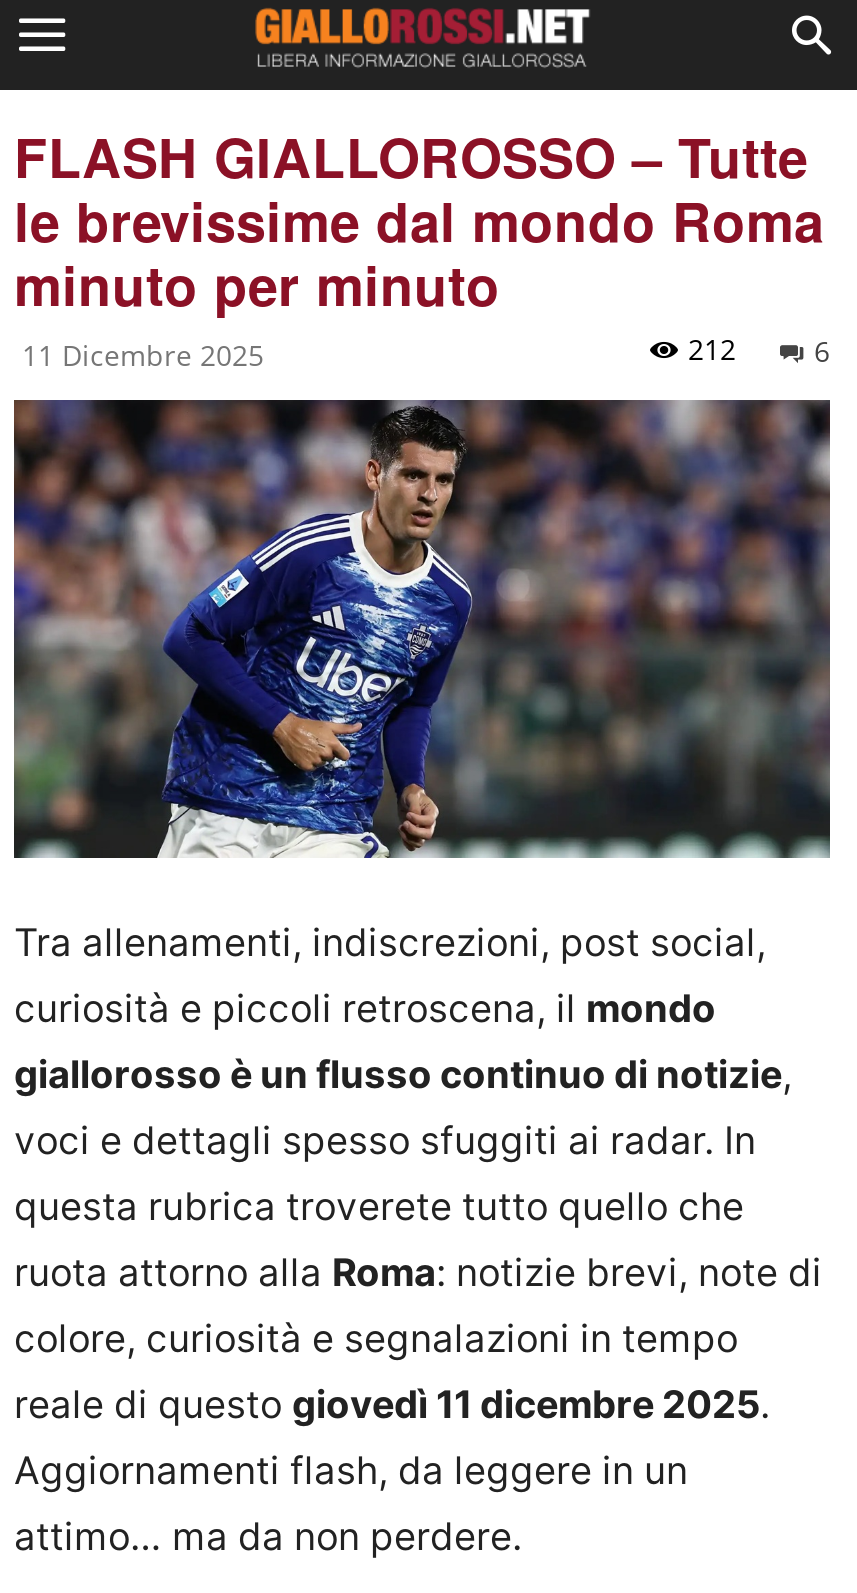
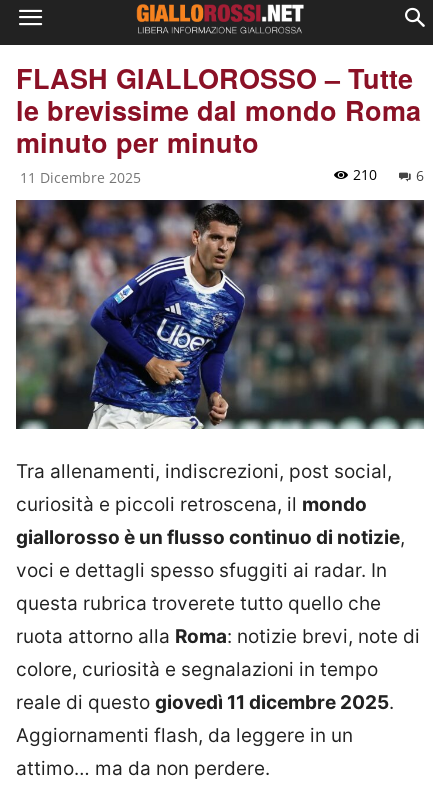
[688,330,736,368] 212 -> [353,165,377,184] 210

